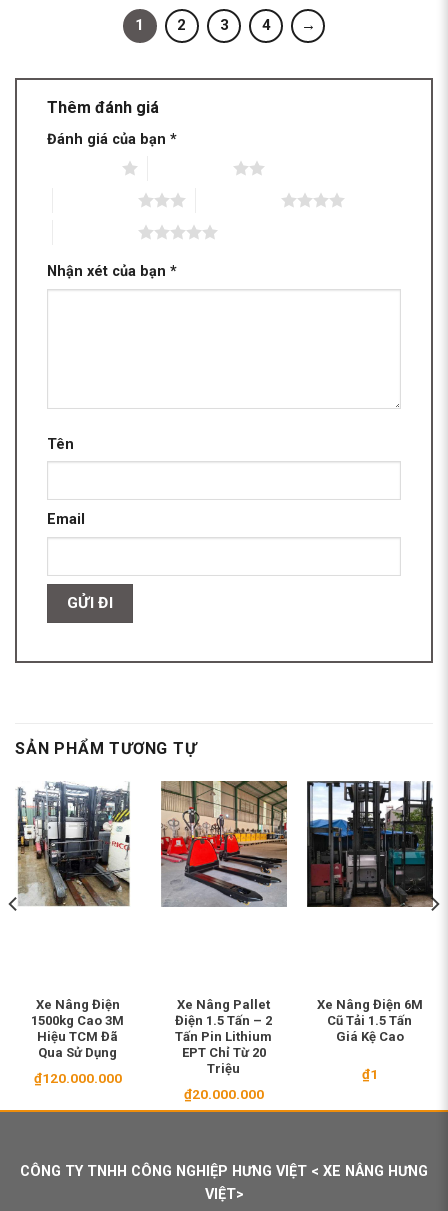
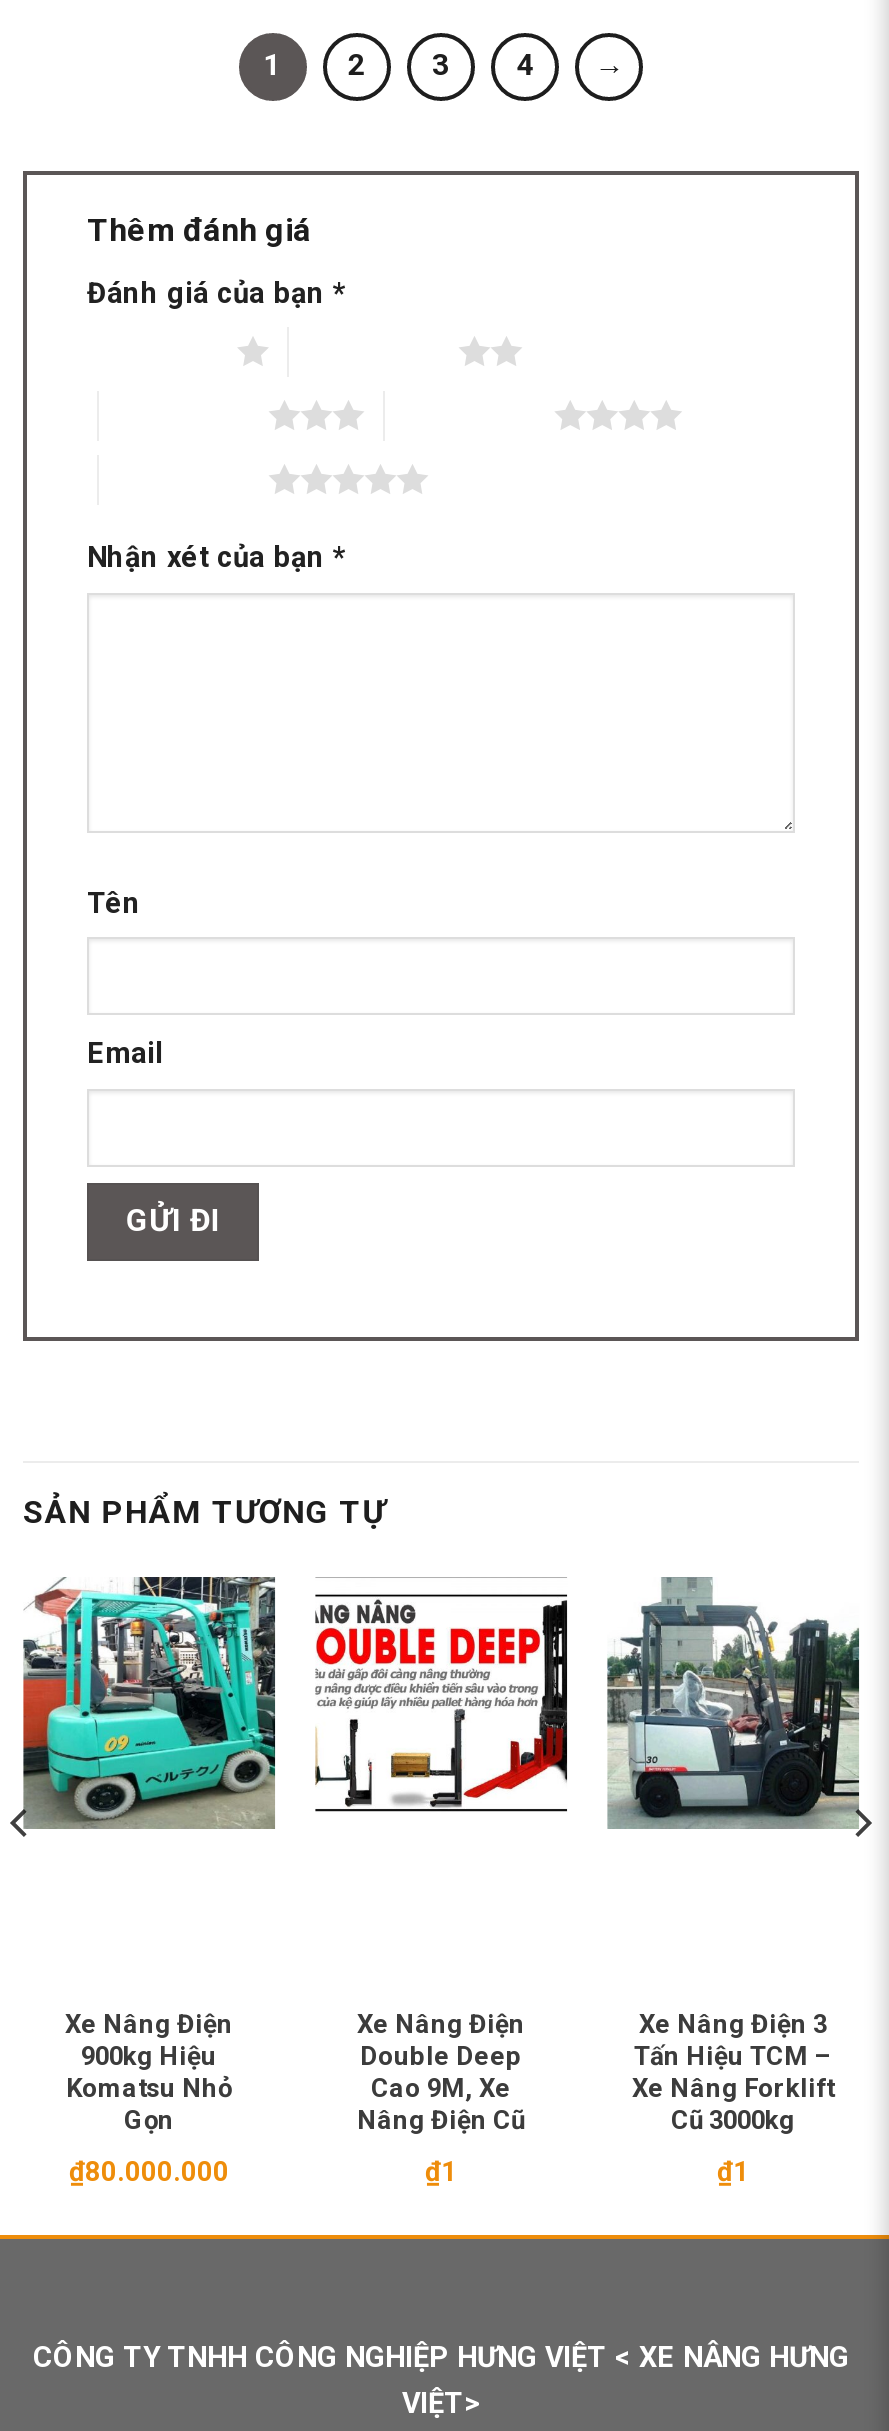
[15,781,141,907] [image] -> [21,1575,277,1831] [image]
[160,780,288,908] [image] -> [315,1577,569,1829] [image]
[306,780,434,908] [image] -> [605,1577,861,1829] [image]
[175,997,272,1076] Xe Nâng Pallet | Điện 1.5 Tấn – 2 | Tấn Pin Lithium | EPT Chỉ Từ 20 | Triệu -> [357,2009,525,2135] Xe Nâng Điện | Double Deep | Cao 9M, Xe | Nâng Điện Cũ
[317,997,423,1044] Xe Nâng Điện 6M | Cũ Tải 1.5 Tấn | Giá Kệ Cao -> [632,2009,834,2135] Xe Nâng Điện 3 | Tấn Hiệu TCM – | Xe Nâng Forklift | Cũ 3000kg
[31,1013,124,1060] 1500kg Cao 3M | Hiệu TCM Đã | Qua Sử Dụng -> [66,2041,232,2135] 900kg Hiệu | Komatsu Nhỏ | Gọn
[34,1070,122,1086] ₫120.000.000 -> [69,2156,229,2188] ₫80.000.000
[184,1086,264,1102] ₫20.000.000 -> [425,2156,457,2188] ₫1

